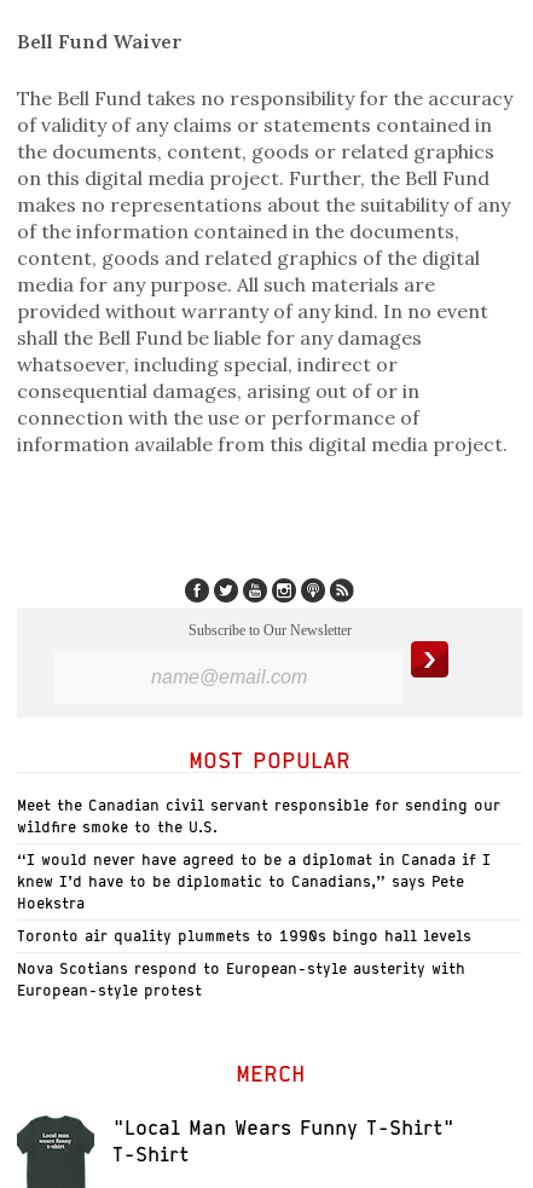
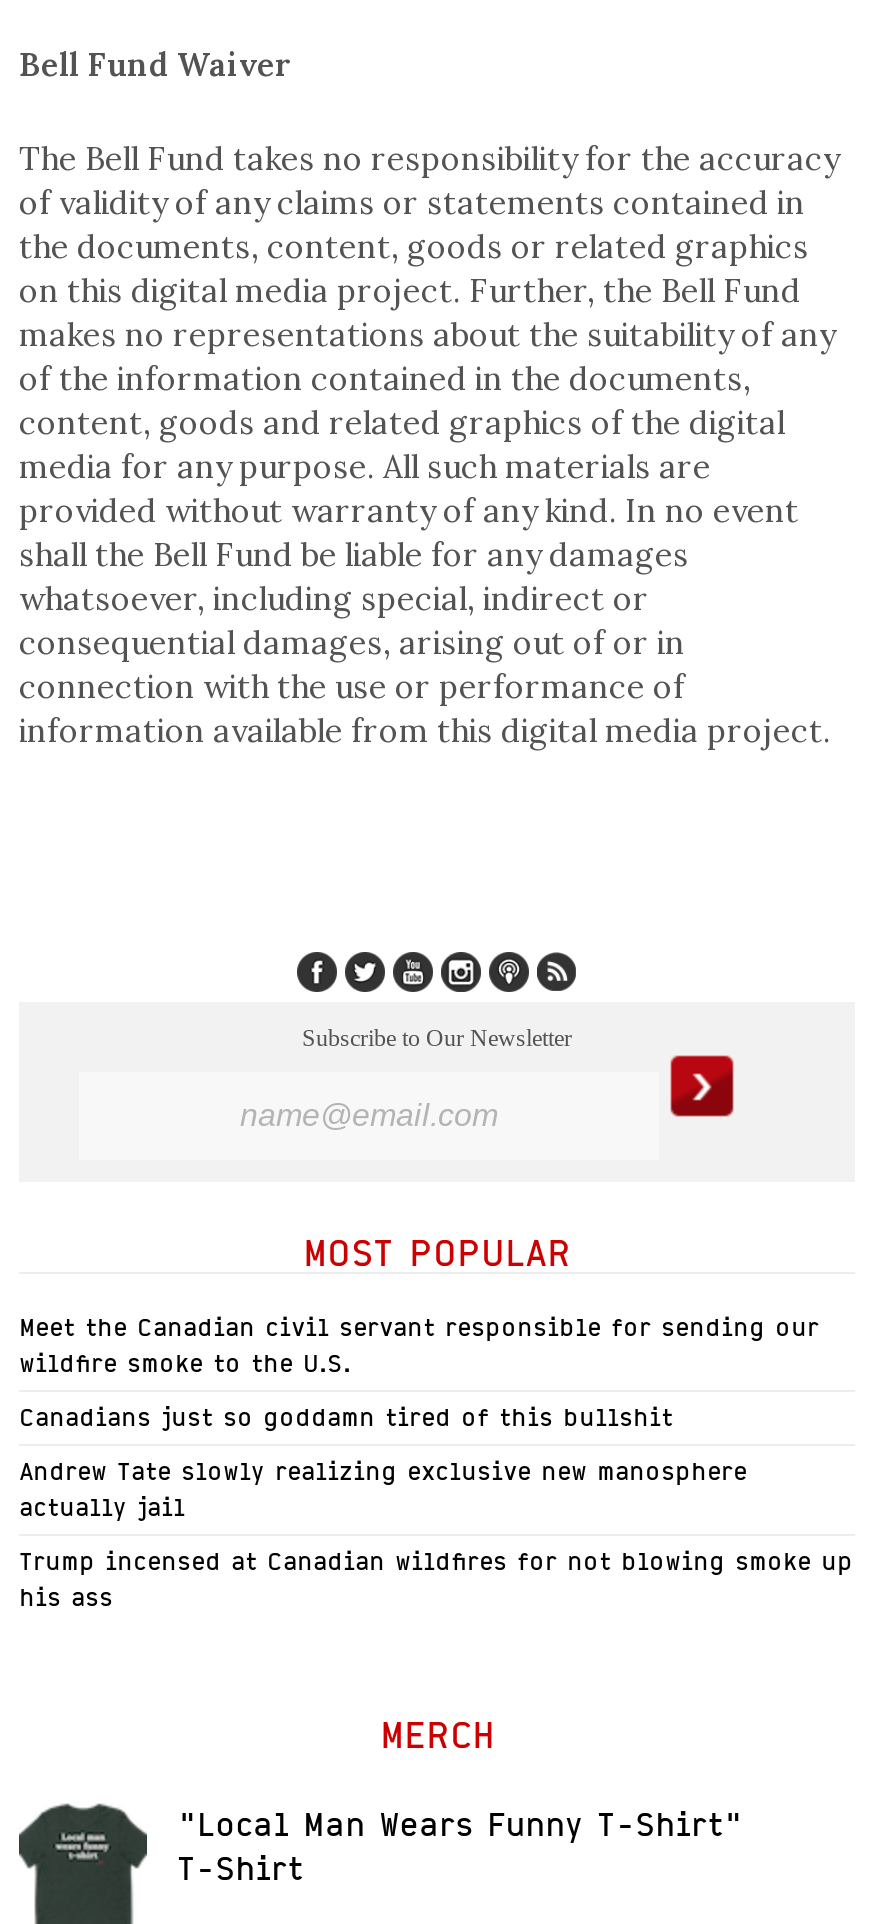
[17,850,491,912] “I would never have agreed to be a diplomat in Canada if I | knew I’d have to be diplomatic to Canadians,” says Pete | Hoekstra -> [19,1402,673,1432] Canadians just so goddamn tired of this bullshit
[17,927,471,945] Toronto air quality plummets to 1990s bingo hall levels -> [19,1456,747,1522] Andrew Tate slowly realizing exclusive new manosphere | actually jail
[17,959,465,999] Nova Scotians respond to European-style austerity with | European-style protest -> [19,1546,853,1612] Trump incensed at Canadian wildfires for not blowing smoke up | his ass

